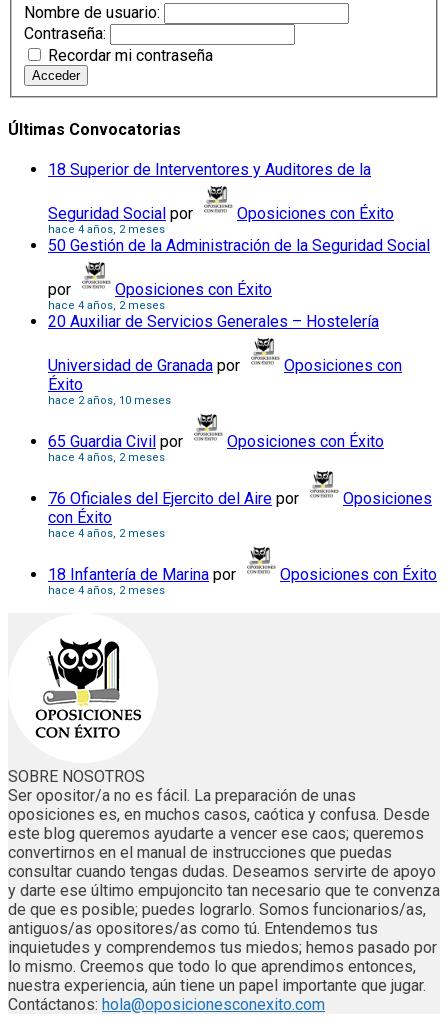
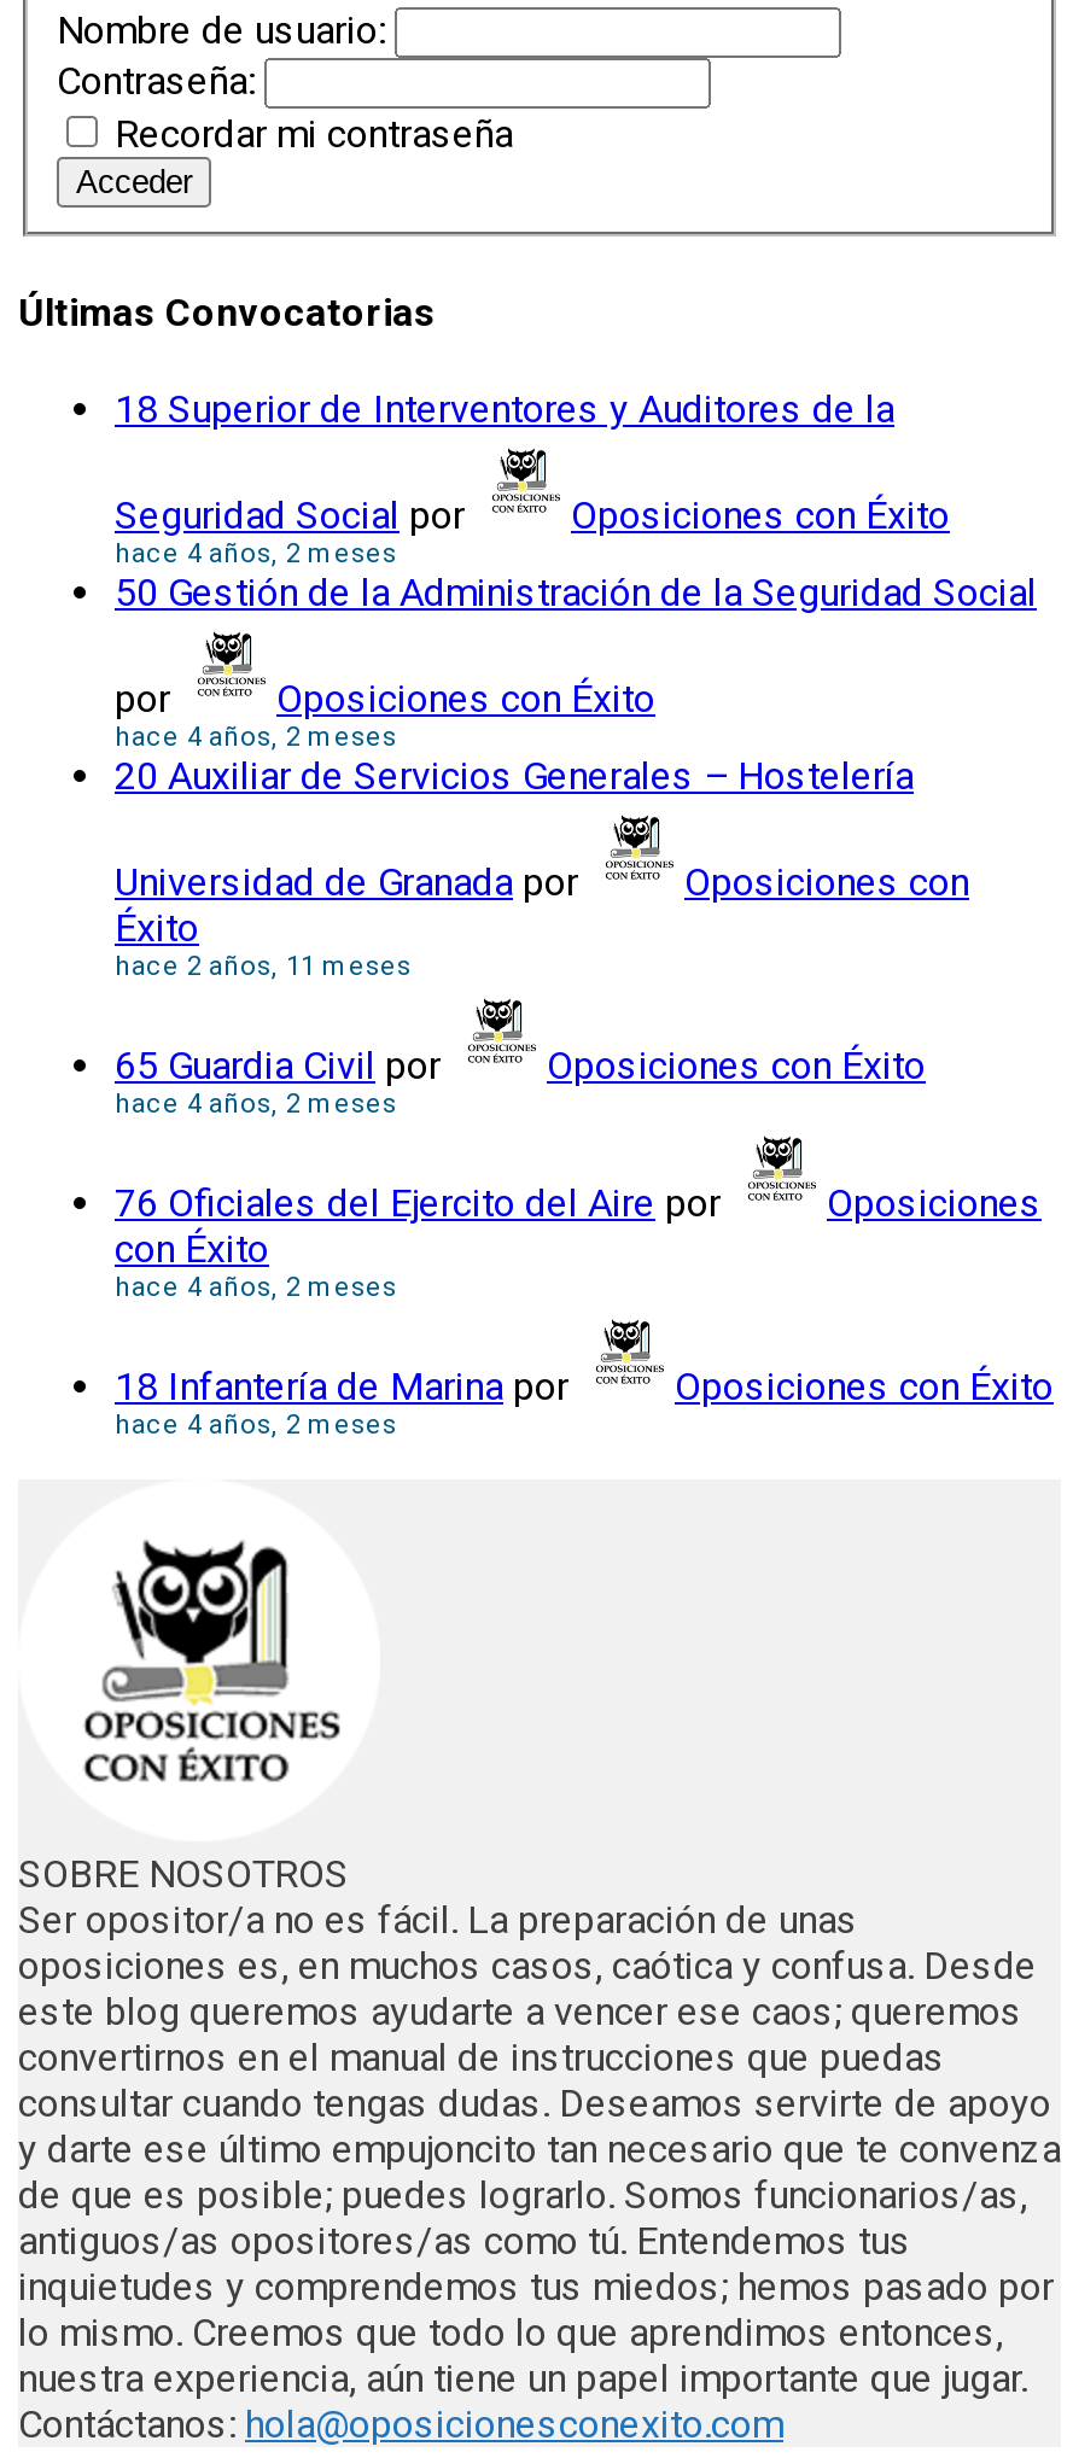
[48,394,171,407] hace 2 años, 10 meses -> [115,951,412,982] hace 2 años, 11 meses

